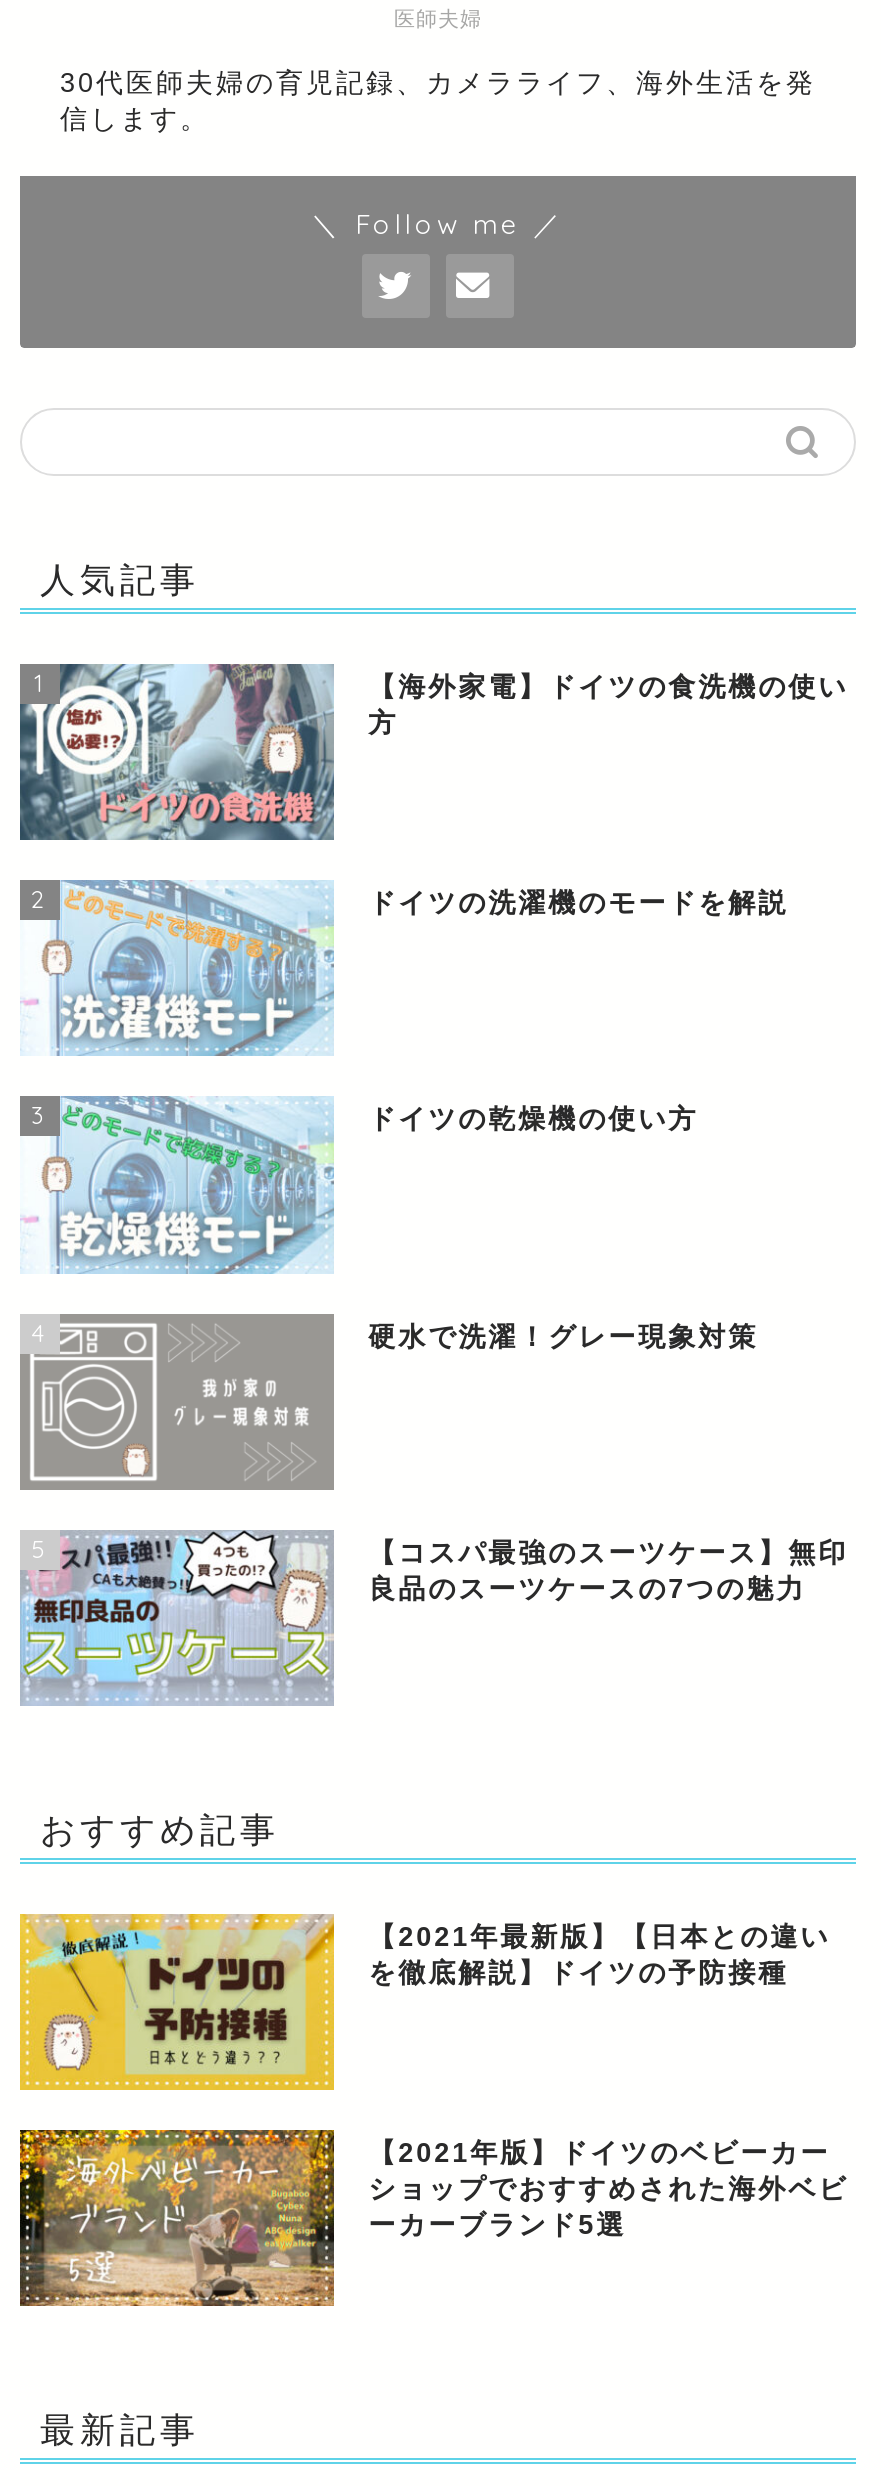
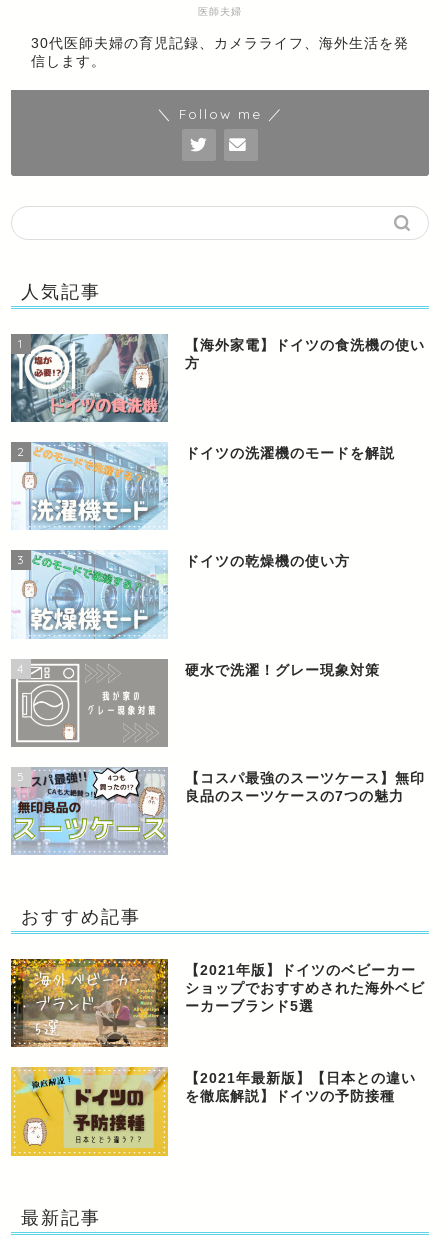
moved [18,1911,830,2093] -> [10,1066,416,1157]: [image] | 【2021年最新版】【日本との違い | を徹底解説】ドイツの予防接種
moved [16,2125,848,2311] -> [9,956,425,1049]: [image] | 【2021年版】ドイツのベビーカー | ショップでおすすめされた海外ベビ | ーカーブランド5選

